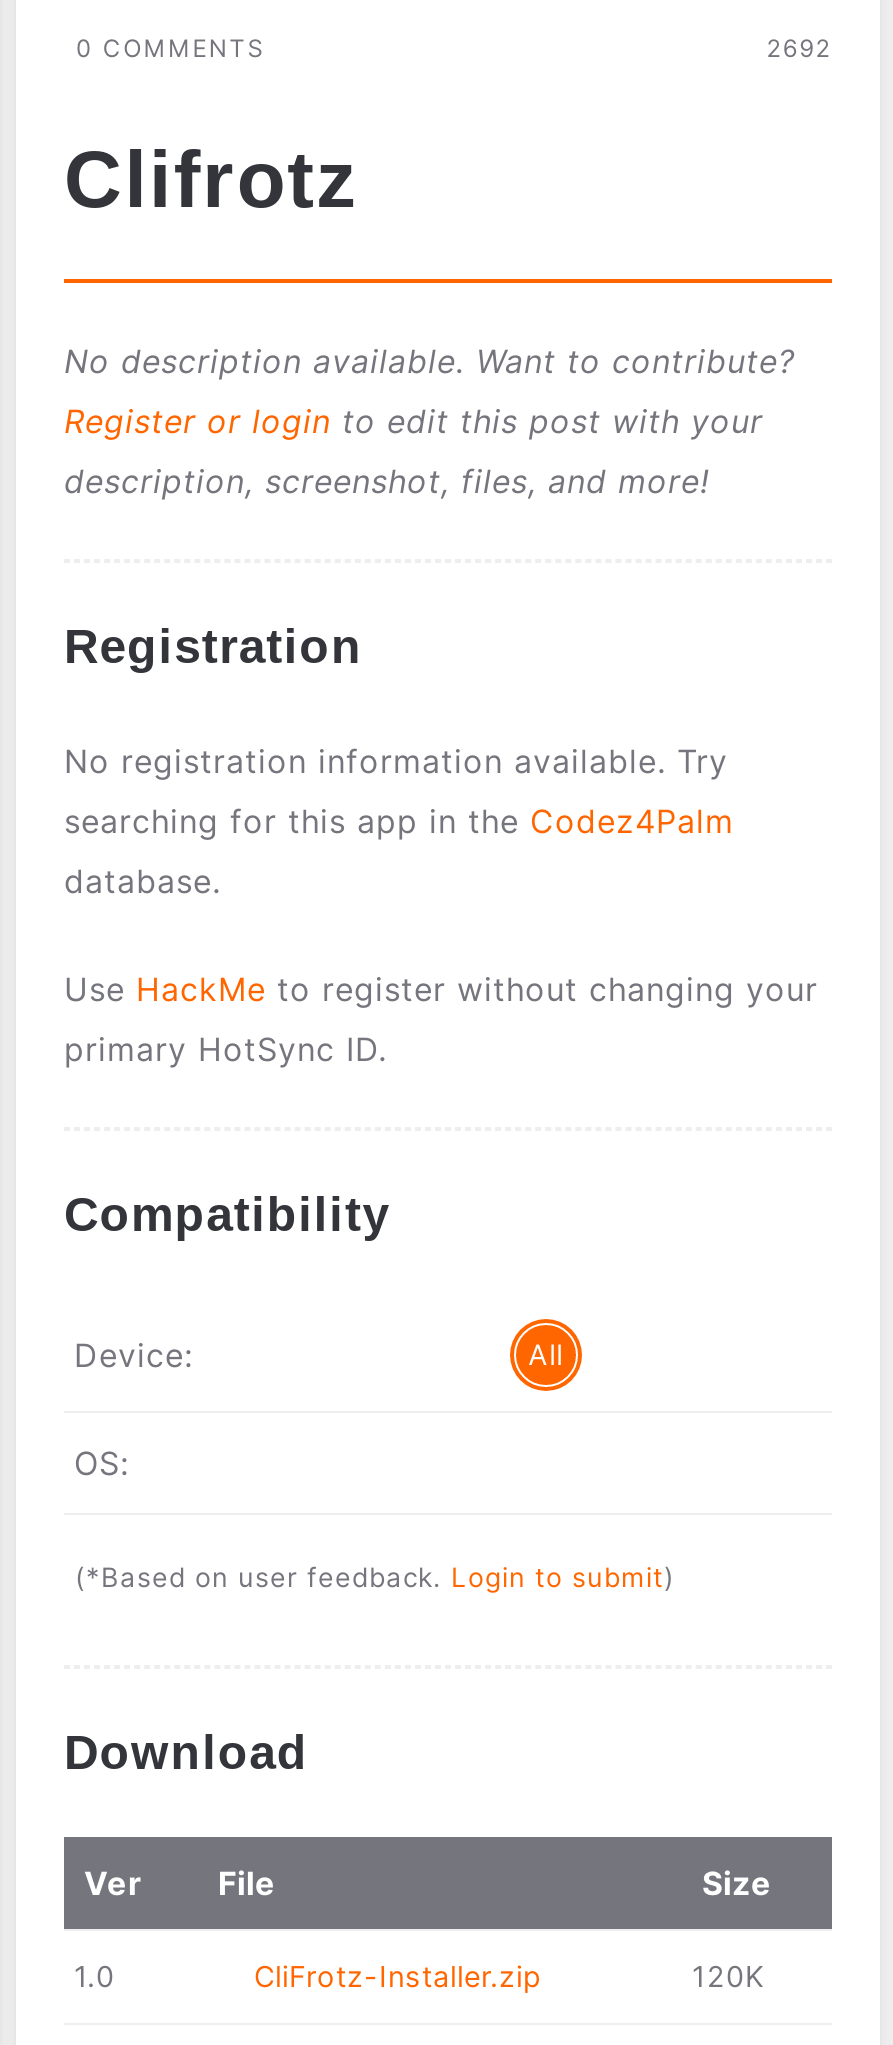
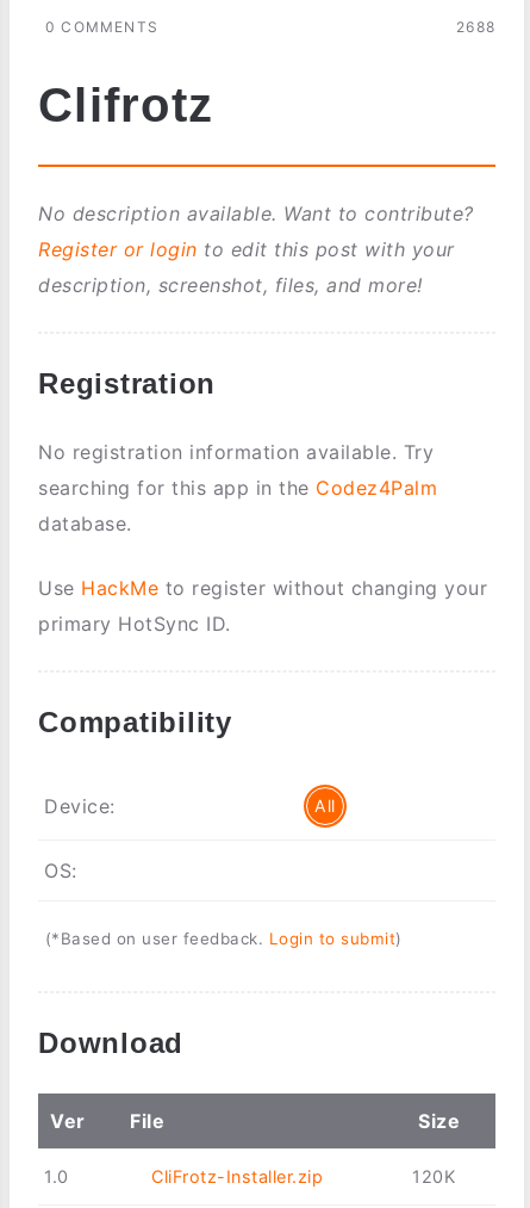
[766,33,832,63] 2692 -> [456,18,495,36] 2688

